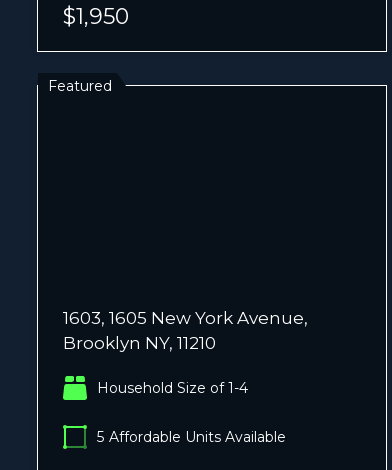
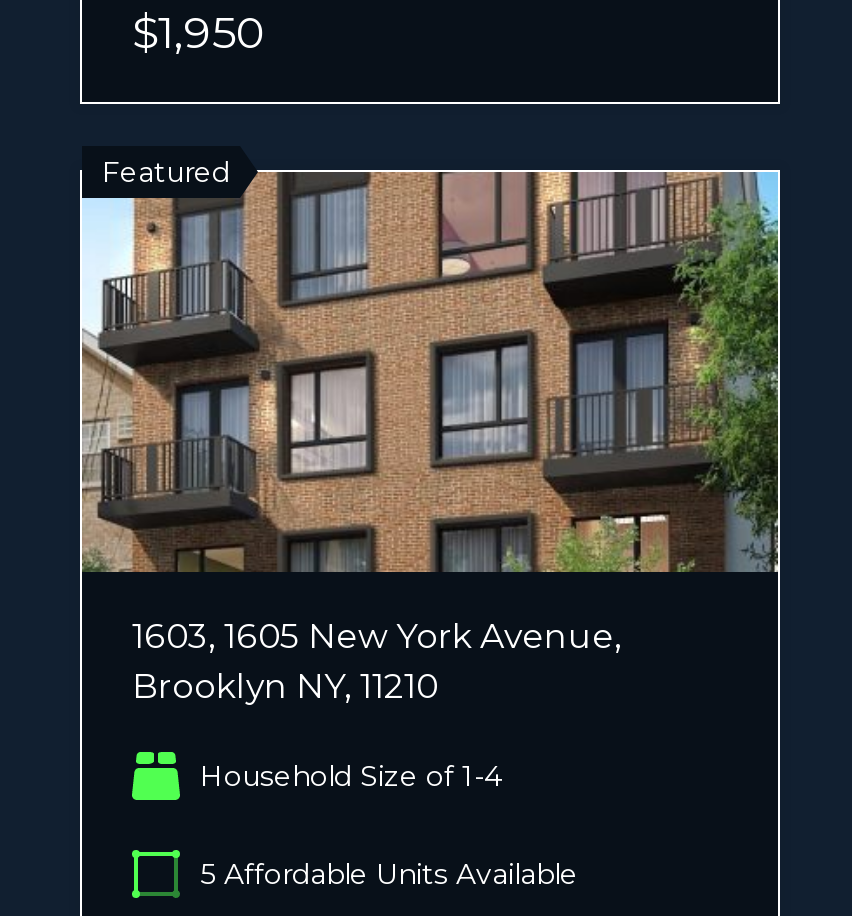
none -> [80,170,780,574] [image]

